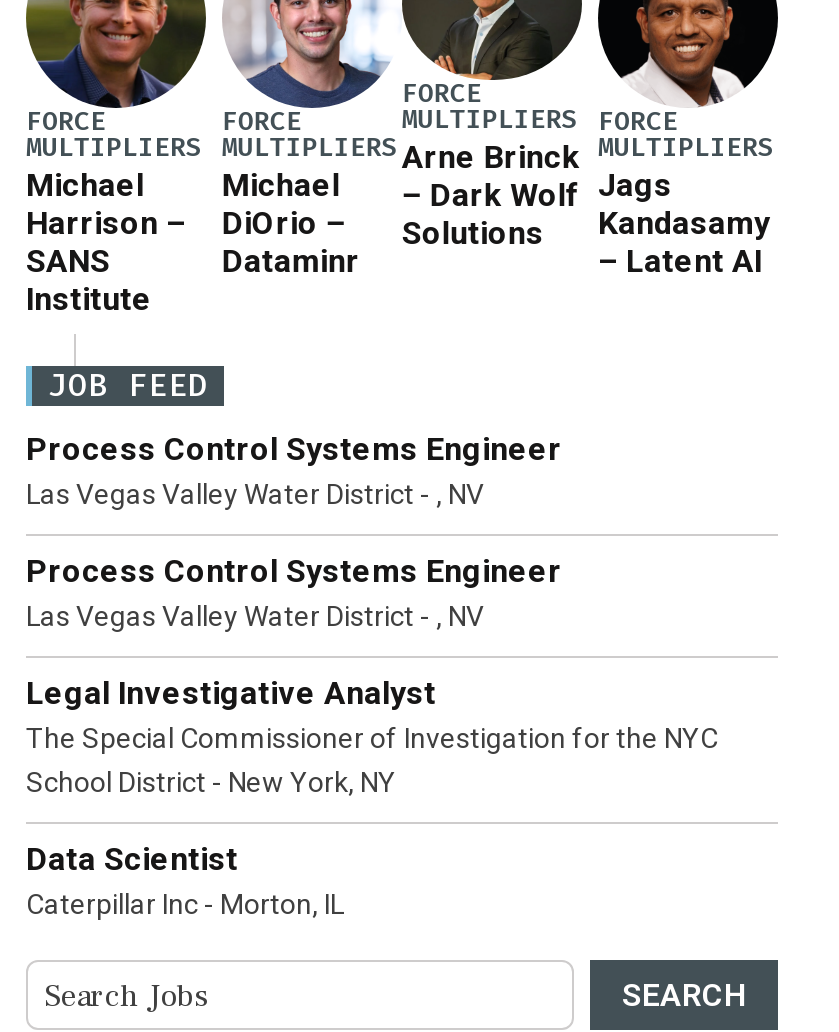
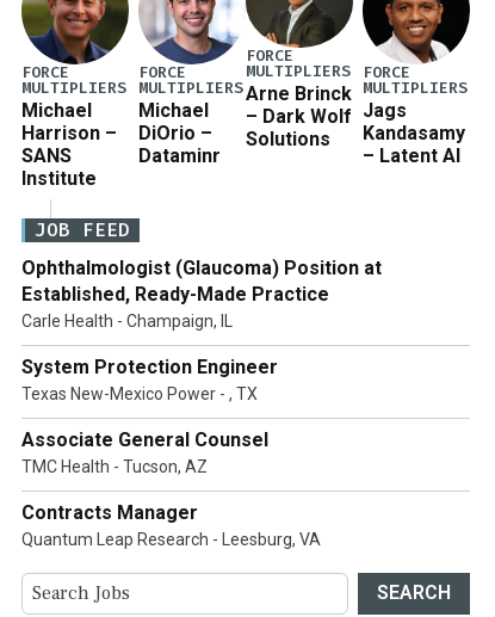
[26,430,562,510] Process Control Systems Engineer | Las Vegas Valley Water District - , NV -> [21,256,382,330] Ophthalmologist (Glaucoma) Position at | Established, Ready-Made Practice | Carle Health - Champaign, IL
[26,552,562,632] Process Control Systems Engineer | Las Vegas Valley Water District - , NV -> [21,355,278,403] System Protection Engineer | Texas New-Mexico Power - , TX
[26,674,718,798] Legal Investigative Analyst | The Special Commissioner of Investigation for the NYC | School District - New York, NY -> [21,428,268,476] Associate General Counsel | TMC Health - Tucson, AZ
[26,840,344,920] Data Scientist | Caterpillar Inc - Morton, IL -> [21,501,321,549] Contracts Manager | Quantum Leap Research - Leesburg, VA

